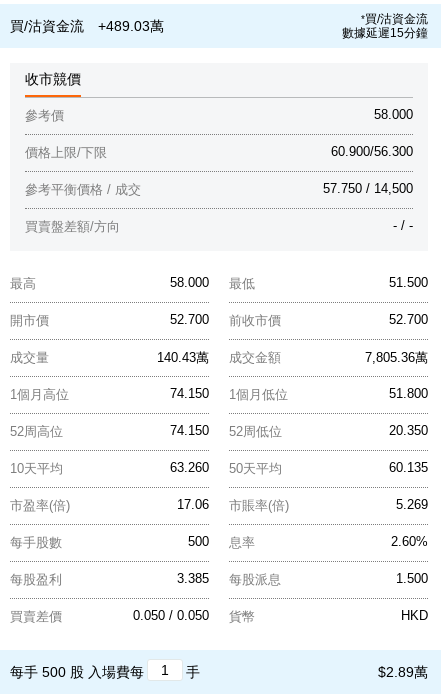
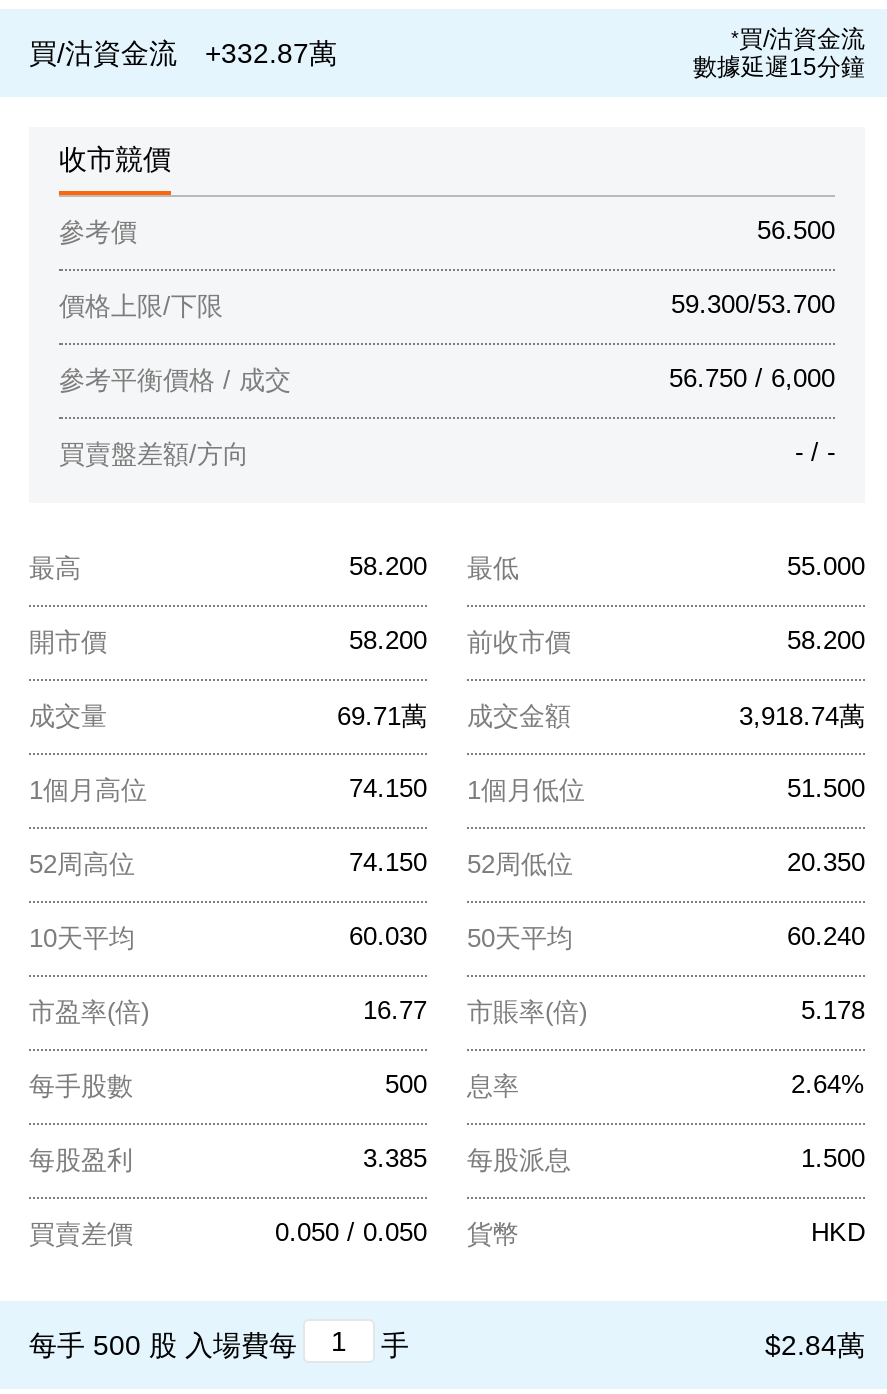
[10,18,164,34] 買/沽資金流 +489.03萬 -> [29,37,337,69] 買/沽資金流 +332.87萬
[374,107,413,122] 58.000 -> [757,215,835,245] 56.500
[331,144,413,159] 60.900/56.300 -> [671,289,835,319] 59.300/53.700
[323,181,413,196] 57.750 / 14,500 -> [669,363,835,393] 56.750 / 6,000
[170,275,255,291] 58.000 最低 -> [349,551,519,583] 58.200 最低
[389,275,428,290] 51.500 -> [787,551,865,581] 55.000
[170,312,281,328] 52.700 前收市價 -> [349,625,571,657] 58.200 前收市價
[389,312,428,327] 52.700 -> [787,625,865,655] 58.200
[157,350,281,365] 140.43萬 成交金額 -> [337,701,571,731] 69.71萬 成交金額
[365,350,428,365] 7,805.36萬 -> [739,701,865,731] 3,918.74萬
[389,386,428,401] 51.800 -> [787,773,865,803] 51.500
[170,460,282,476] 63.260 50天平均 -> [349,921,573,953] 60.030 50天平均
[389,460,428,475] 60.135 -> [787,921,865,951] 60.240
[177,497,289,513] 17.06 市賬率(倍) -> [363,995,587,1027] 16.77 市賬率(倍)
[396,497,428,512] 5.269 -> [801,995,865,1025] 5.178
[391,534,428,549] 2.60% -> [791,1069,865,1099] 2.64%
[378,664,428,680] $2.89萬 -> [765,1329,865,1361] $2.84萬

